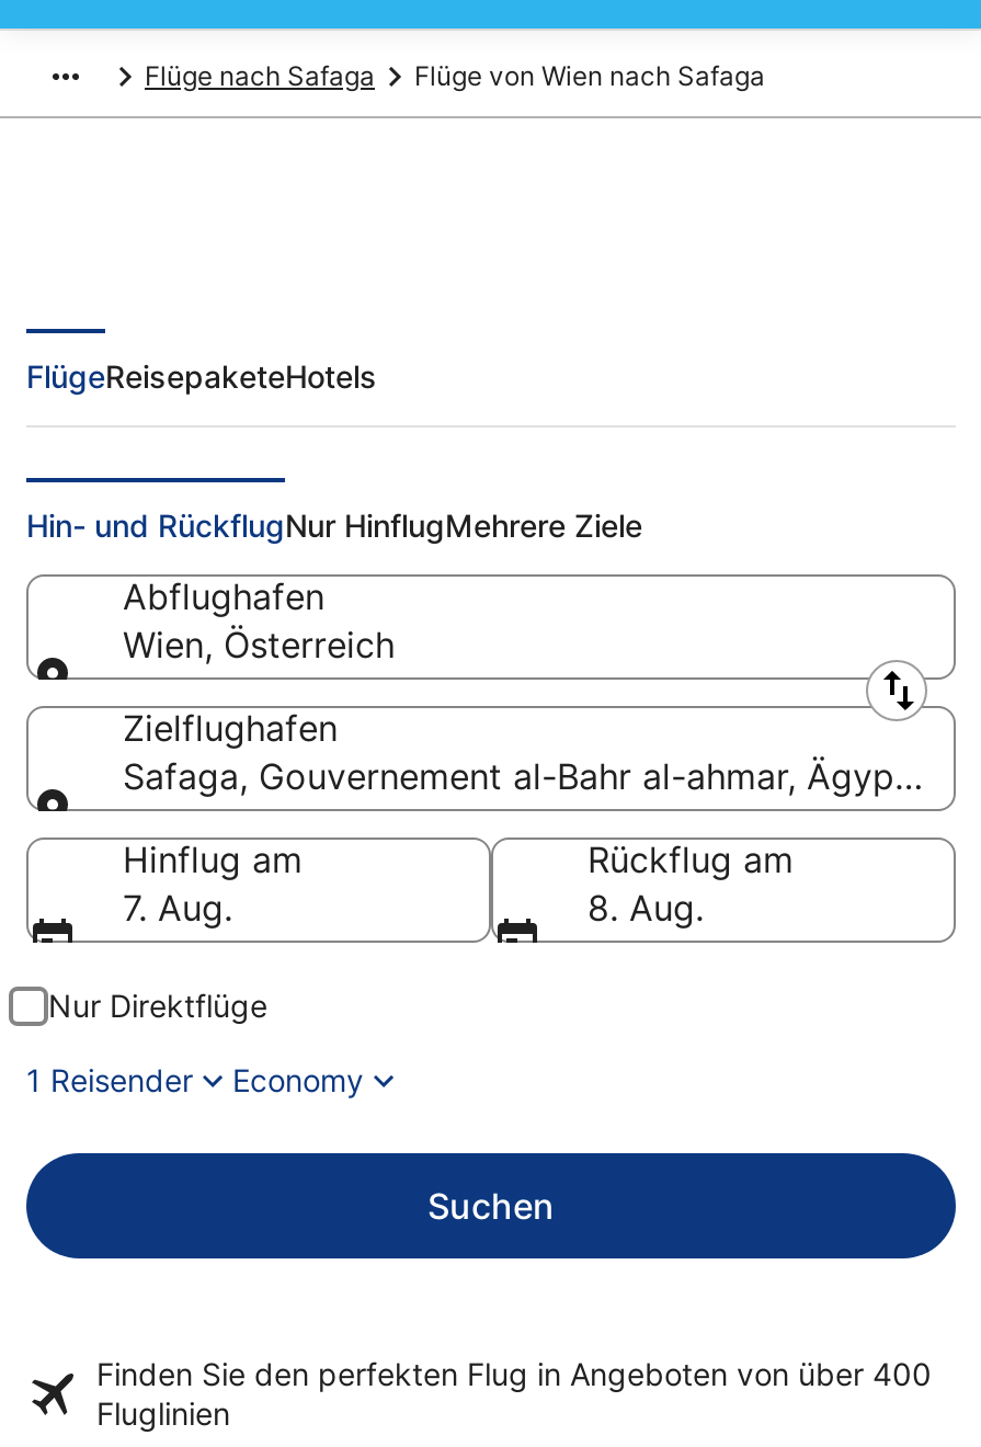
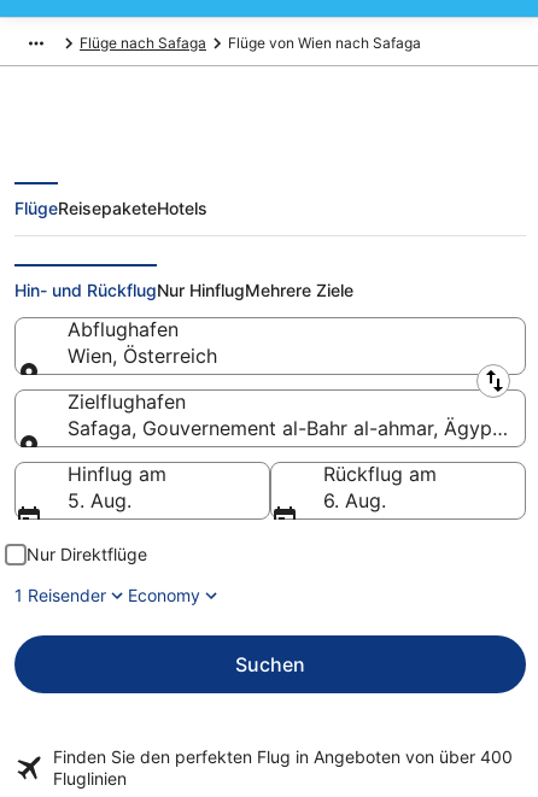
[123,886,232,930] 7. Aug. -> [68,488,131,512] 5. Aug.
[588,886,704,930] 8. Aug. -> [323,488,386,512] 6. Aug.

